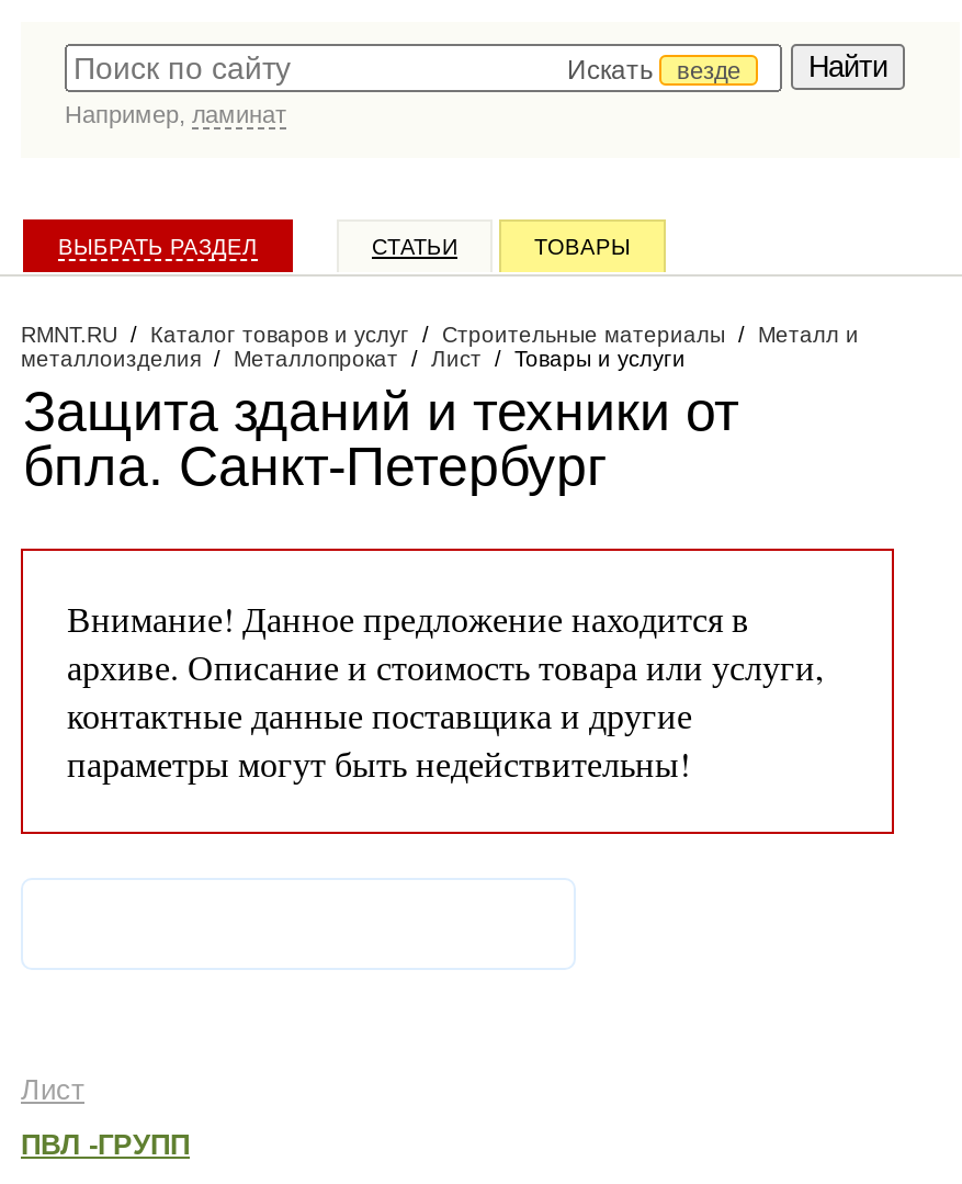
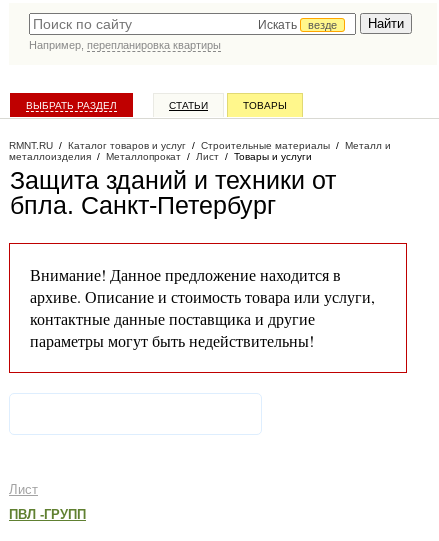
[65,101,286,127] Например, ламинат -> [29,39,221,51] Например, перепланировка квартиры

